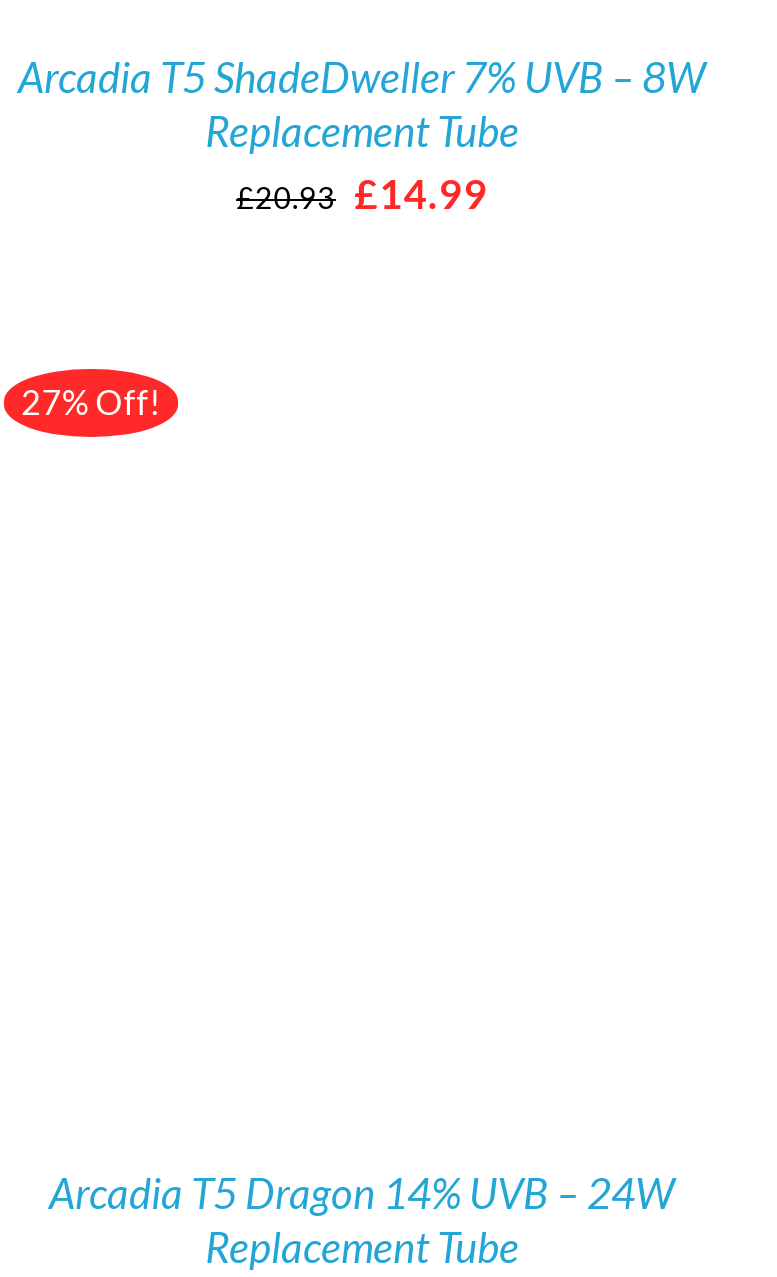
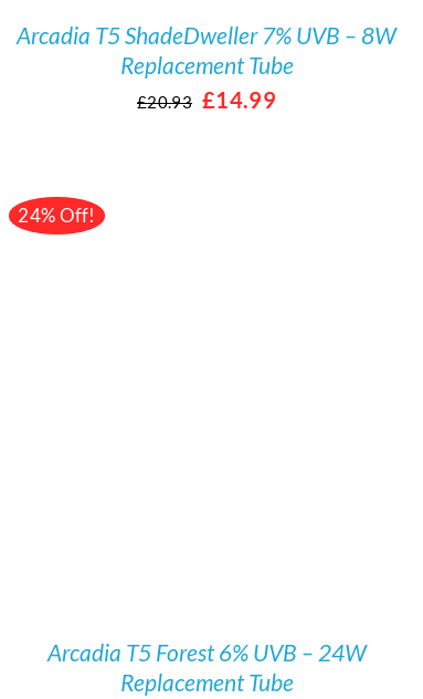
[21,382,162,424] 27% Off! -> [18,204,96,227] 24% Off!
[49,1167,675,1217] Arcadia T5 Dragon 14% UVB – 24W -> [47,638,366,666] Arcadia T5 Forest 6% UVB – 24W

